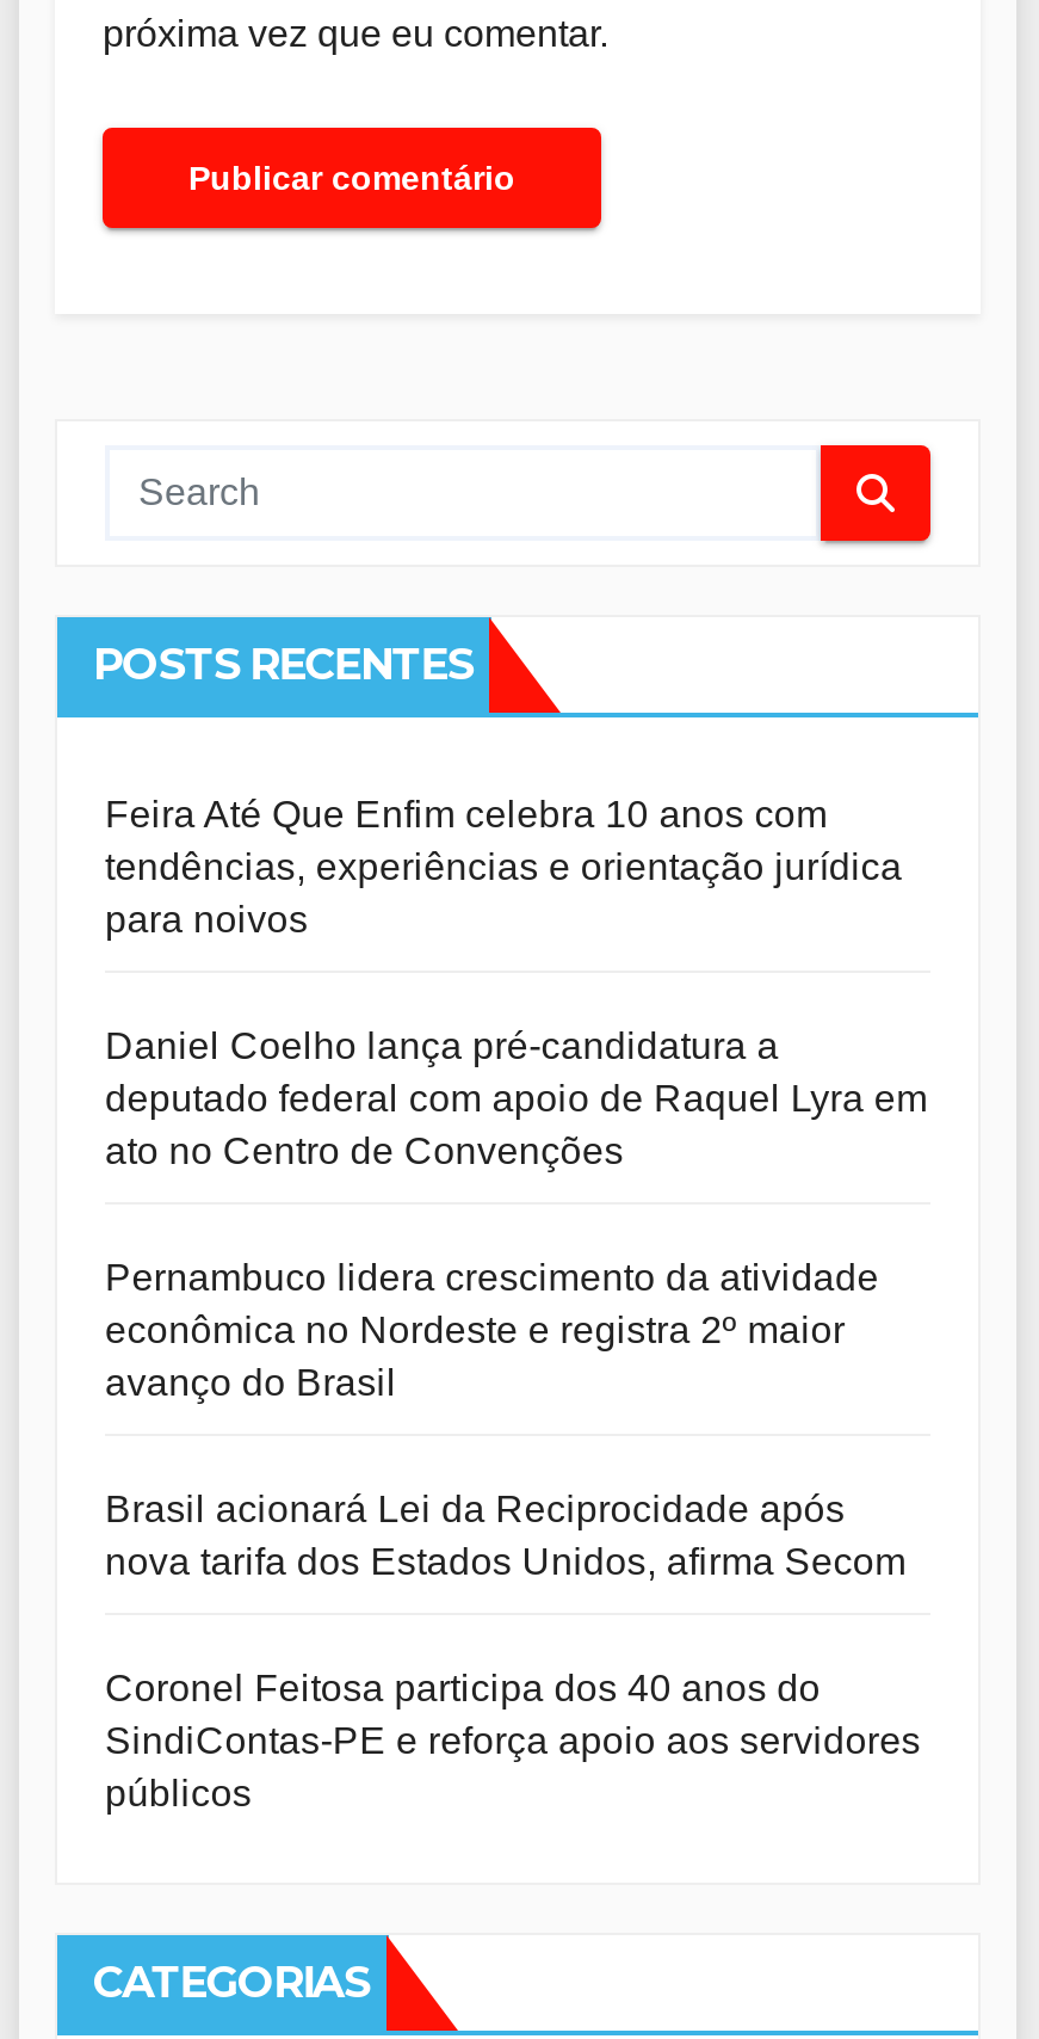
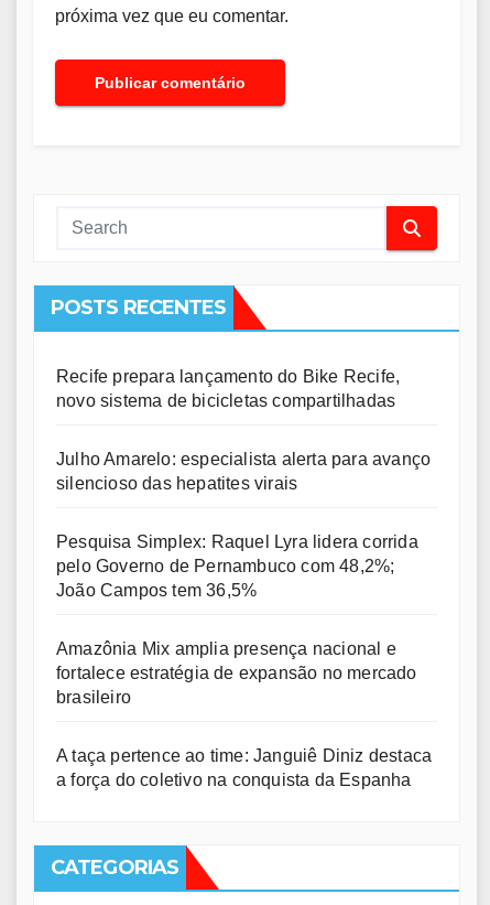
[105,795,902,940] Feira Até Que Enfim celebra 10 anos com | tendências, experiências e orientação jurídica | para noivos -> [56,367,400,410] Recife prepara lançamento do Bike Recife, | novo sistema de bicicletas compartilhadas
[105,1026,928,1172] Daniel Coelho lança pré-candidatura a | deputado federal com apoio de Raquel Lyra em | ato no Centro de Convenções -> [56,450,431,493] Julho Amarelo: especialista alerta para avanço | silencioso das hepatites virais
[105,1258,879,1403] Pernambuco lidera crescimento da atividade | econômica no Nordeste e registra 2º maior | avanço do Brasil -> [56,533,418,600] Pesquisa Simplex: Raquel Lyra lidera corrida | pelo Governo de Pernambuco com 48,2%; | João Campos tem 36,5%
[105,1489,906,1582] Brasil acionará Lei da Reciprocidade após | nova tarifa dos Estados Unidos, afirma Secom -> [56,640,417,707] Amazônia Mix amplia presença nacional e | fortalece estratégia de expansão no mercado | brasileiro
[105,1668,921,1814] Coronel Feitosa participa dos 40 anos do | SindiContas-PE e reforça apoio aos servidores | públicos -> [56,747,432,790] A taça pertence ao time: Janguiê Diniz destaca | a força do coletivo na conquista da Espanha

